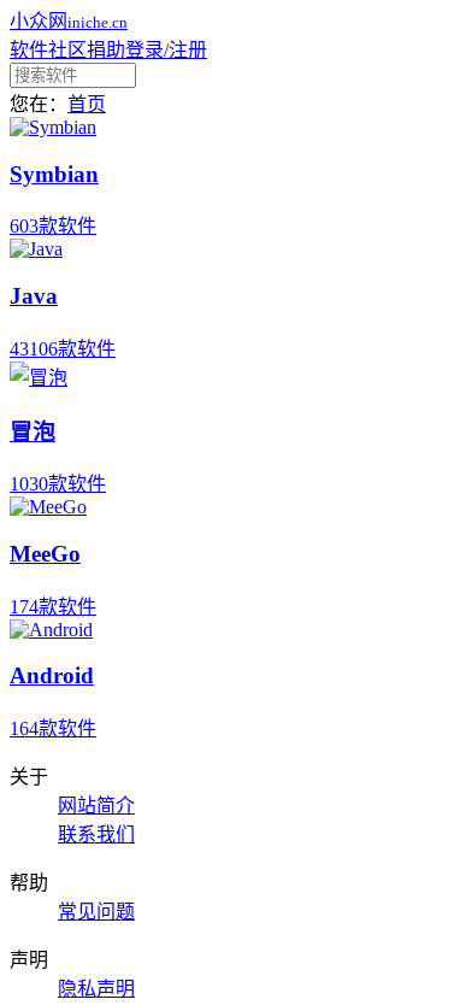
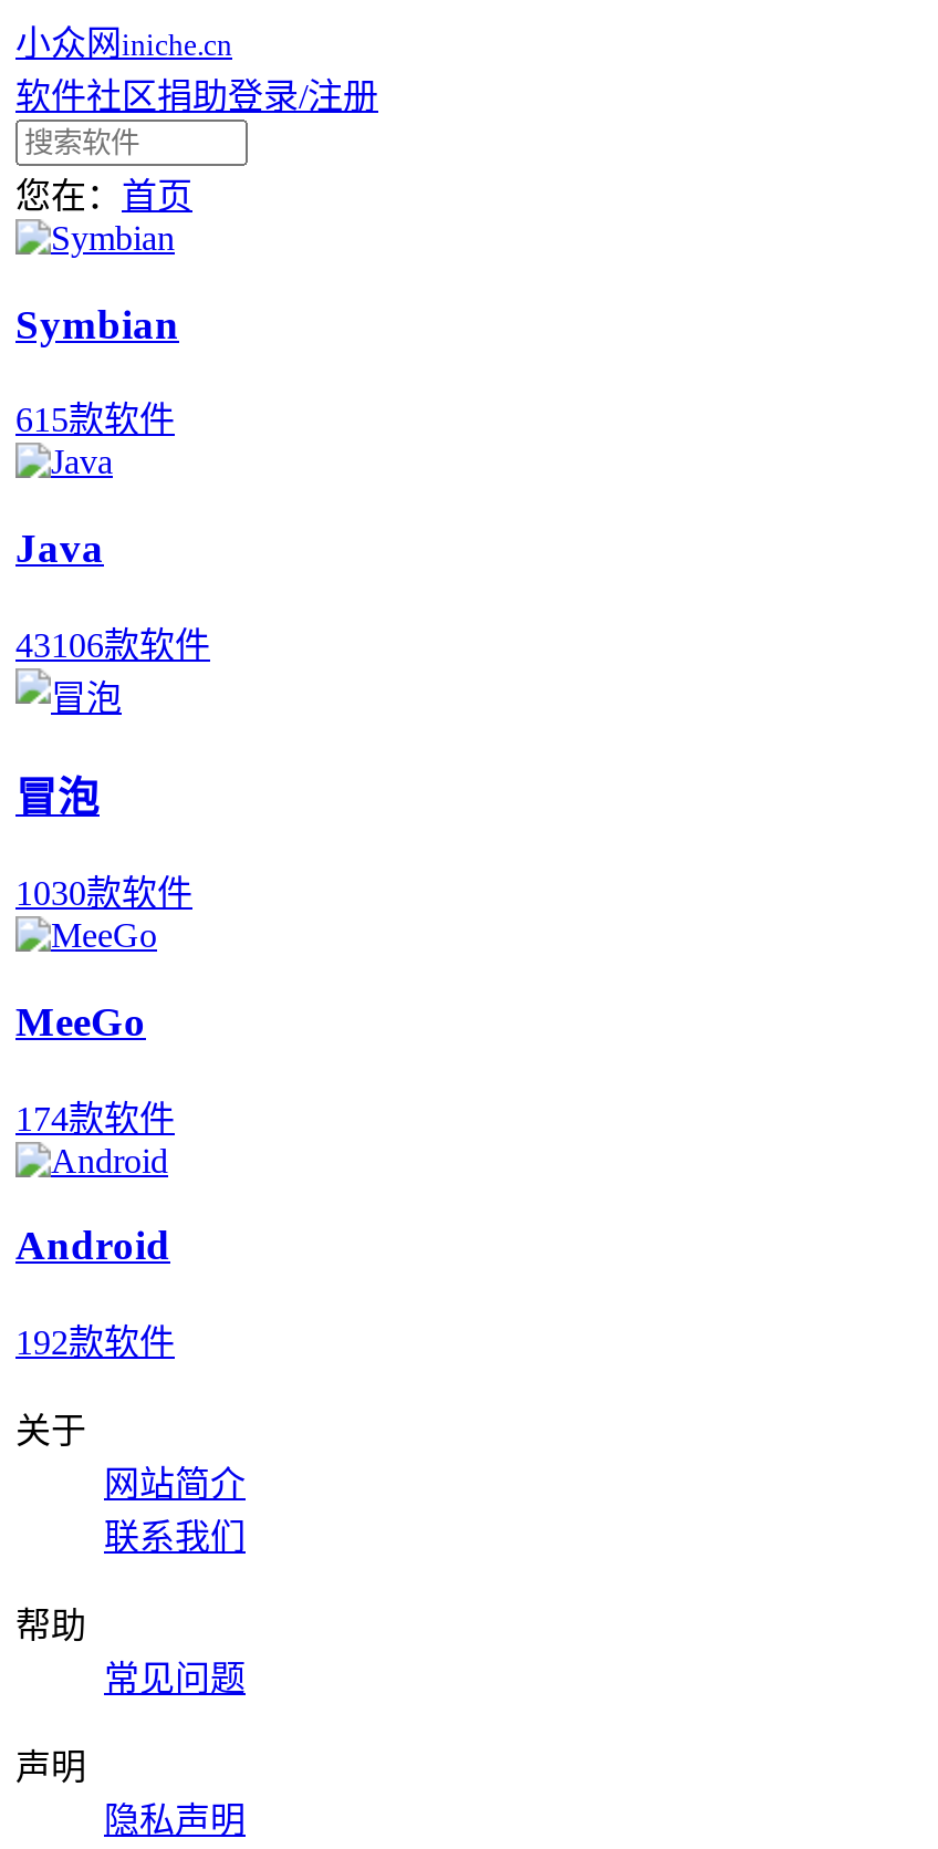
[10,216,96,237] 603款软件 -> [15,401,175,439] 615款软件
[10,718,96,739] 164款软件 -> [15,1324,175,1361] 192款软件

